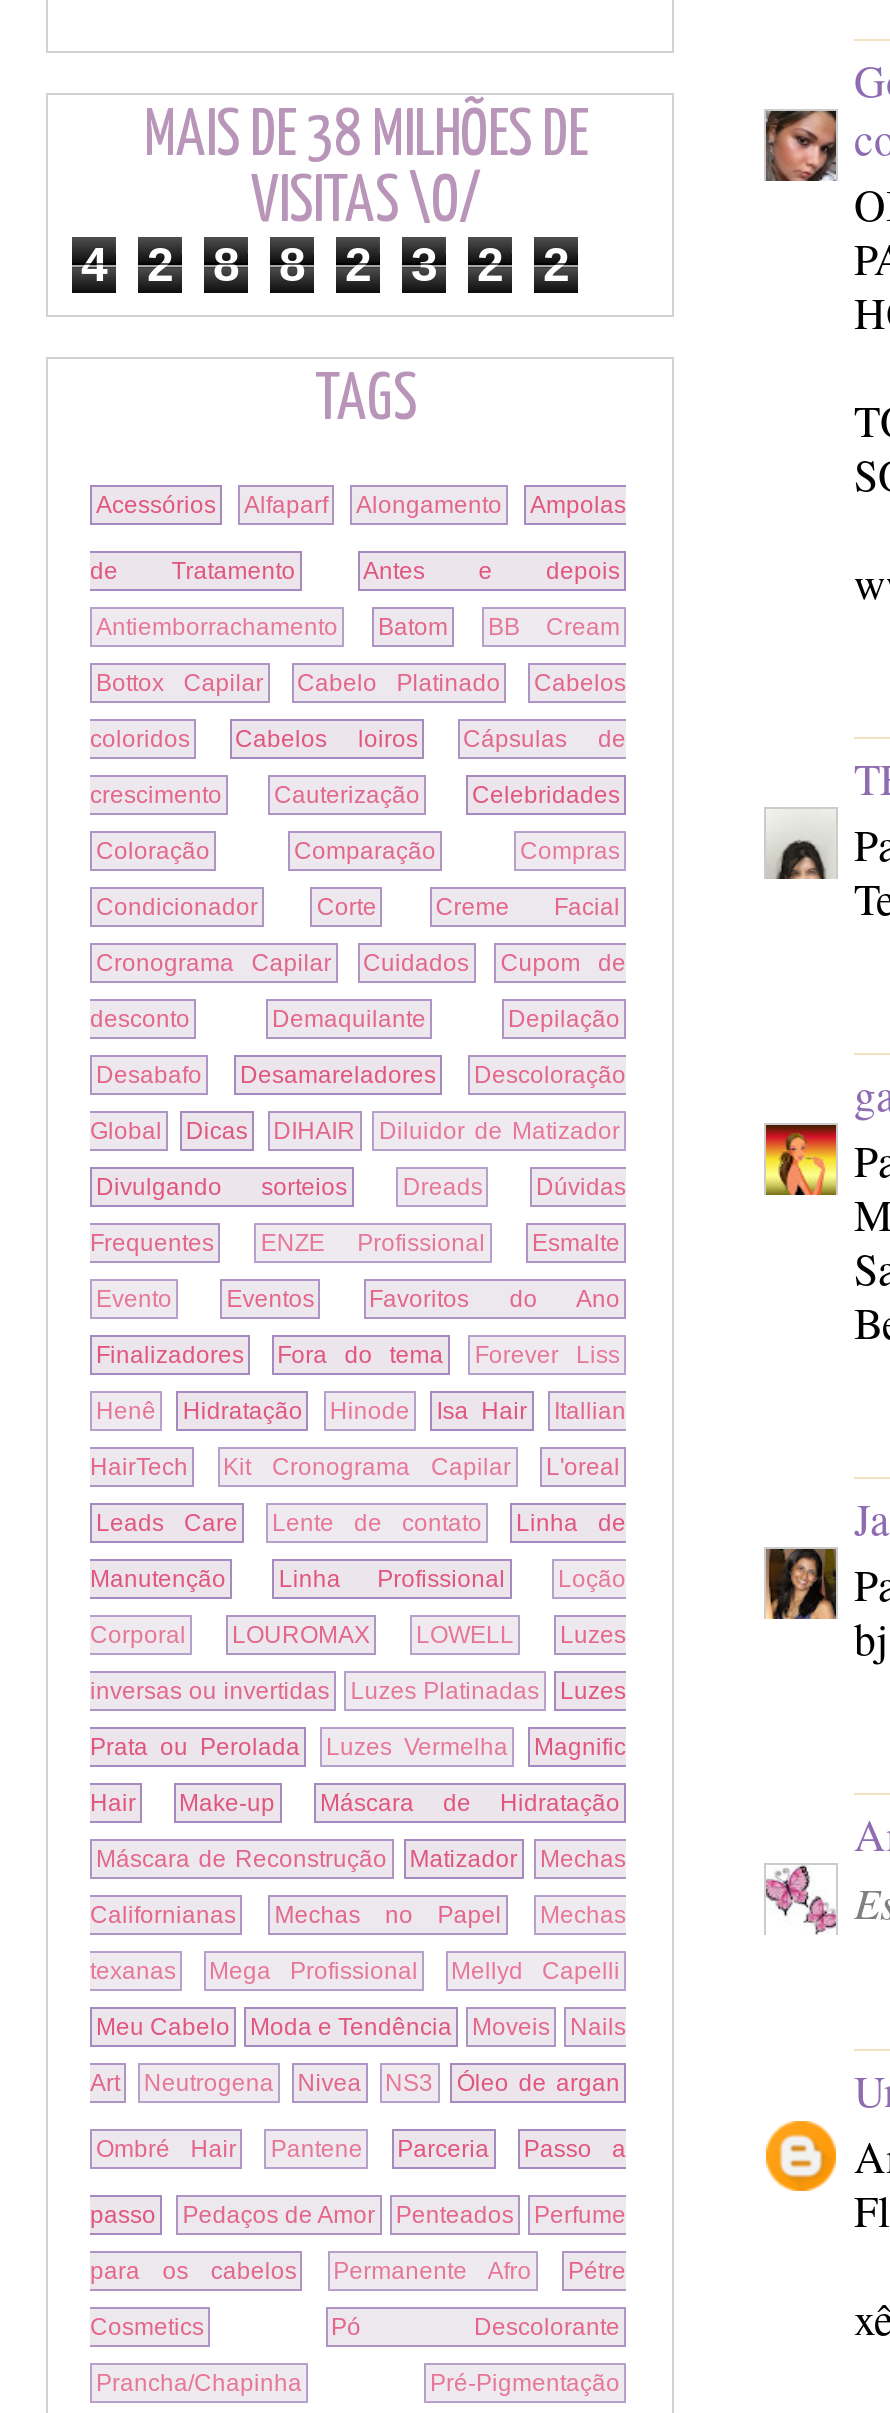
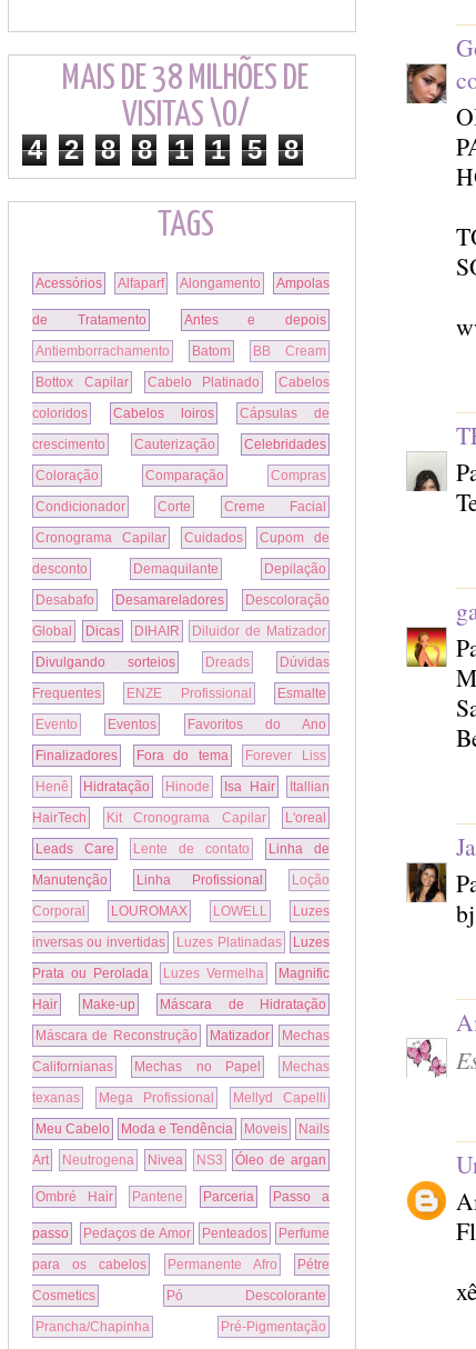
[345,237,371,291] 2 -> [174,134,188,164] 1
[411,237,437,291] 3 -> [210,134,225,164] 1
[477,237,503,291] 2 -> [247,134,261,164] 5
[543,237,569,291] 2 -> [283,134,298,164] 8

